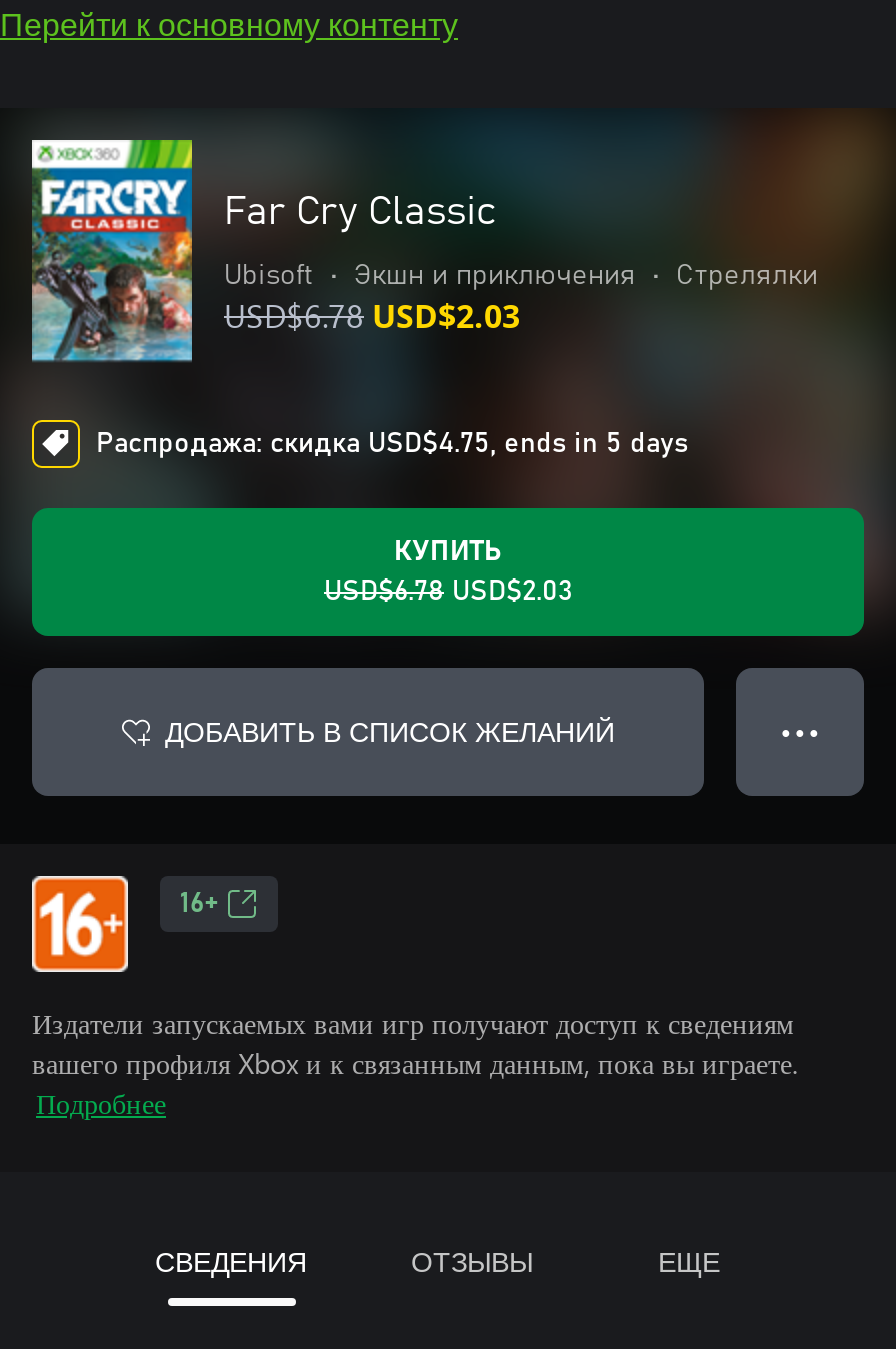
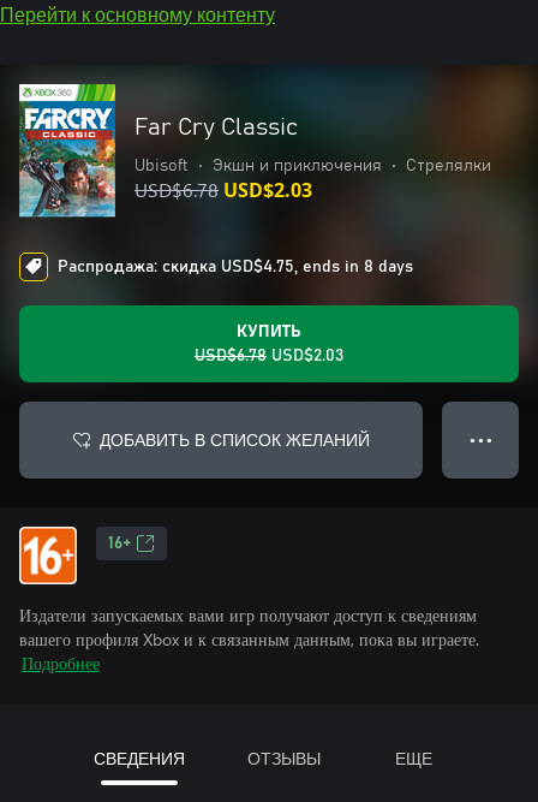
[96,430,688,458] Распродажа: скидка USD$4.75, ends in 5 days -> [58,259,413,275] Распродажа: скидка USD$4.75, ends in 8 days

